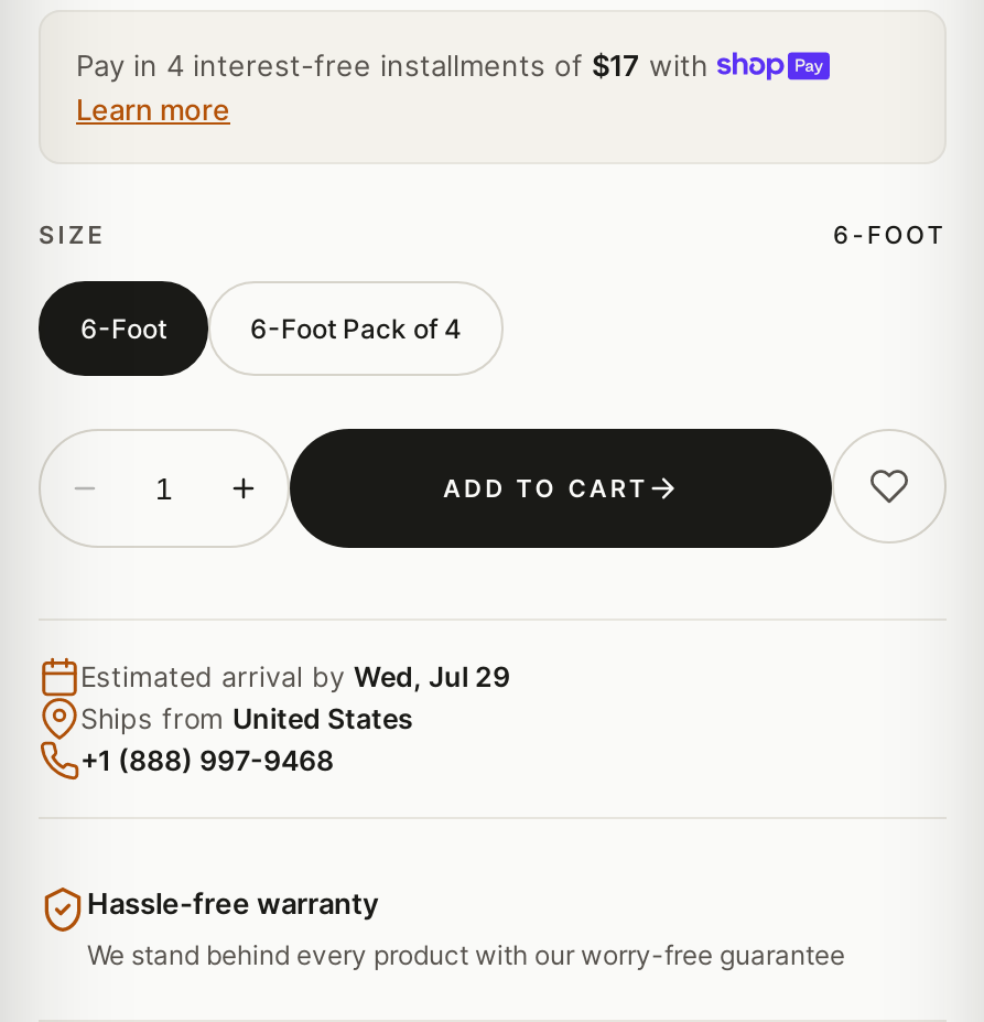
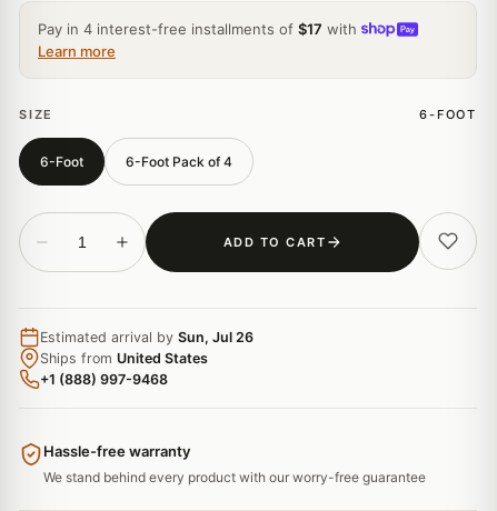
[80,660,510,693] Estimated arrival by Wed, Jul 29 -> [40,329,254,345] Estimated arrival by Sun, Jul 26

